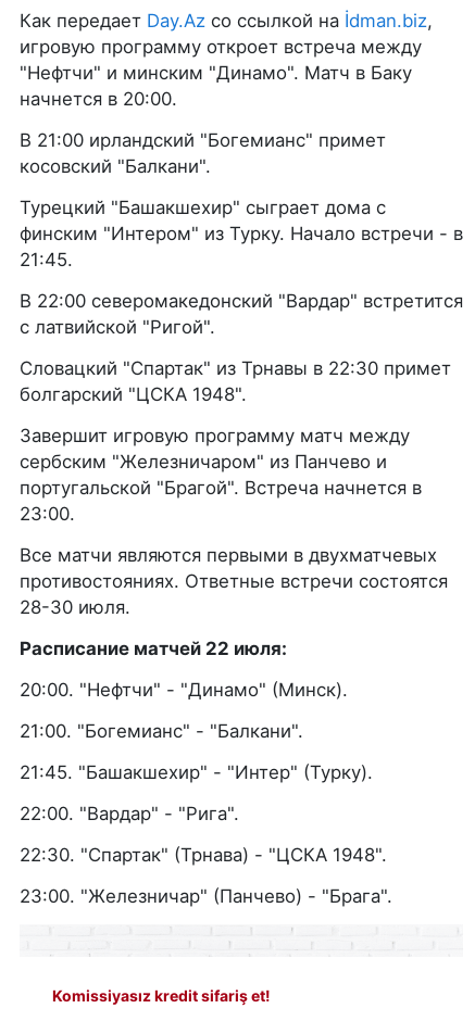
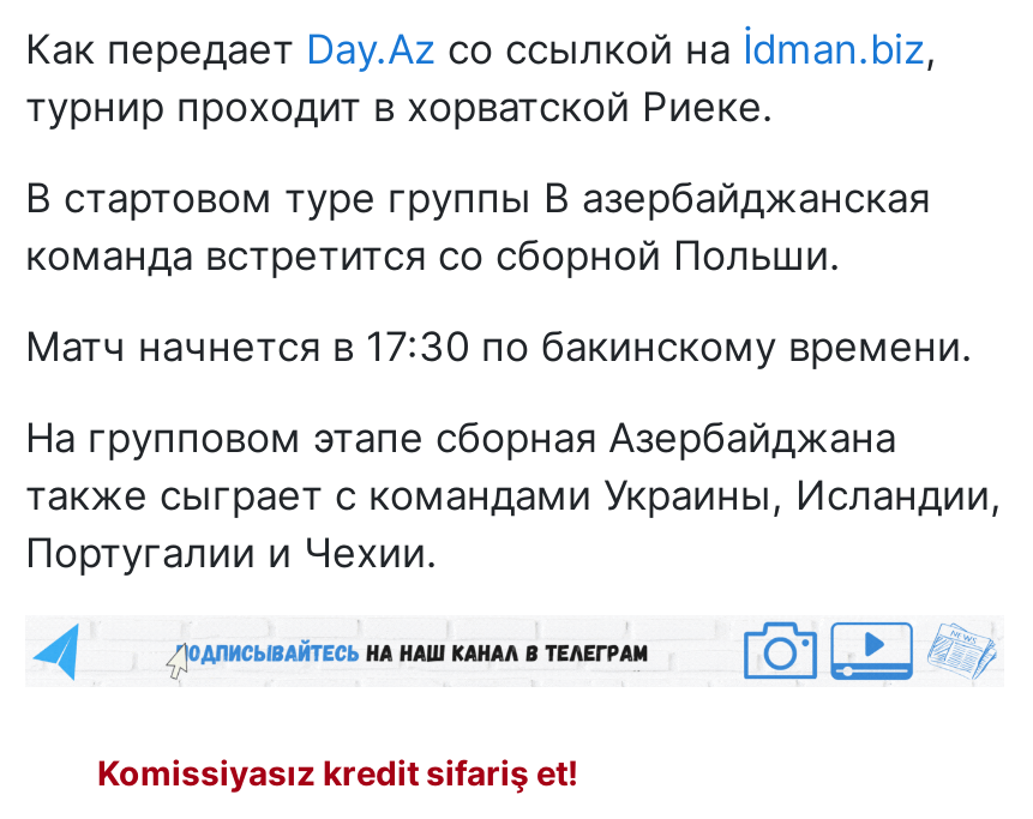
[20,36,463,907] игровую программу откроет встреча между | "Нефтчи" и минским "Динамо". Матч в Баку | начнется в 20:00. | В 21:00 ирландский "Богемианс" примет | косовский "Балкани". | Турецкий "Башакшехир" сыграет дома с | финским "Интером" из Турку. Начало встречи - в | 21:45. | В 22:00 северомакедонский "Вардар" встретится | с латвийской "Ригой". | Словацкий "Спартак" из Трнавы в 22:30 примет | болгарский "ЦСКА 1948". | Завершит игровую программу матч между | сербским "Железничаром" из Панчево и | португальской "Брагой". Встреча начнется в | 23:00. | Все матчи являются первыми в двухматчевых | противостояниях. Ответные встречи состоятся | 28-30 июля. | Расписание матчей 22 июля: | 20:00. "Нефтчи" - "Динамо" (Минск). | 21:00. "Богемианс" - "Балкани". | 21:45. "Башакшехир" - "Интер" (Турку). | 22:00. "Вардар" - "Рига". | 22:30. "Спартак" (Трнава) - "ЦСКА 1948". | 23:00. "Железничар" (Панчево) - "Брага". -> [25,82,1002,576] турнир проходит в хорватской Риеке. | В стартовом туре группы B азербайджанская | команда встретится со сборной Польши. | Матч начнется в 17:30 по бакинскому времени. | На групповом этапе сборная Азербайджана | также сыграет с командами Украины, Исландии, | Португалии и Чехии.

